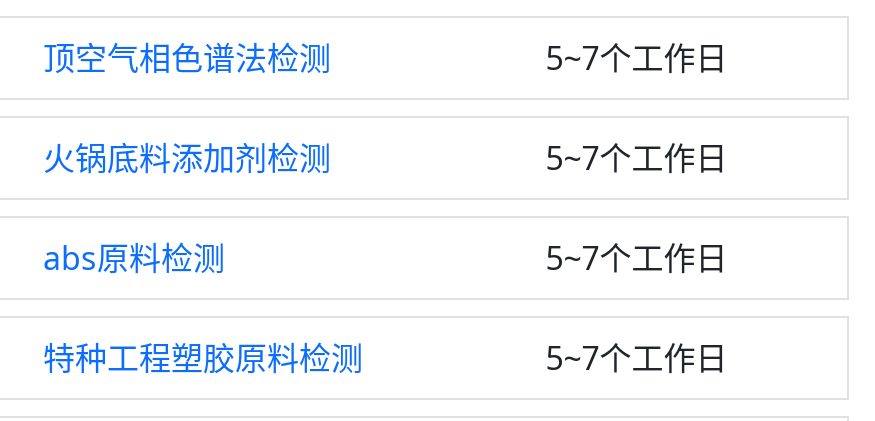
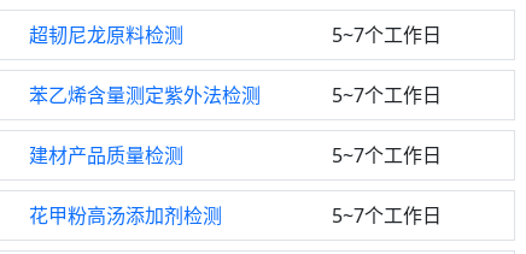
[43,36,331,80] 顶空气相色谱法检测 -> [29,22,183,48] 超韧尼龙原料检测
[43,136,331,180] 火锅底料添加剂检测 -> [29,82,261,108] 苯乙烯含量测定紫外法检测
[43,236,225,280] abs原料检测 -> [29,142,183,169] 建材产品质量检测
[43,336,363,380] 特种工程塑胶原料检测 -> [29,202,222,229] 花甲粉高汤添加剂检测

